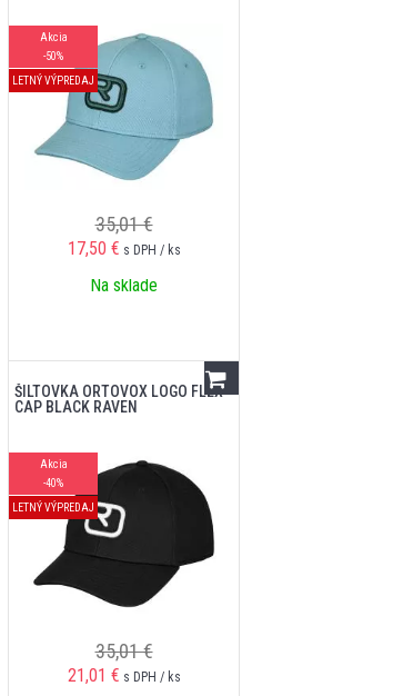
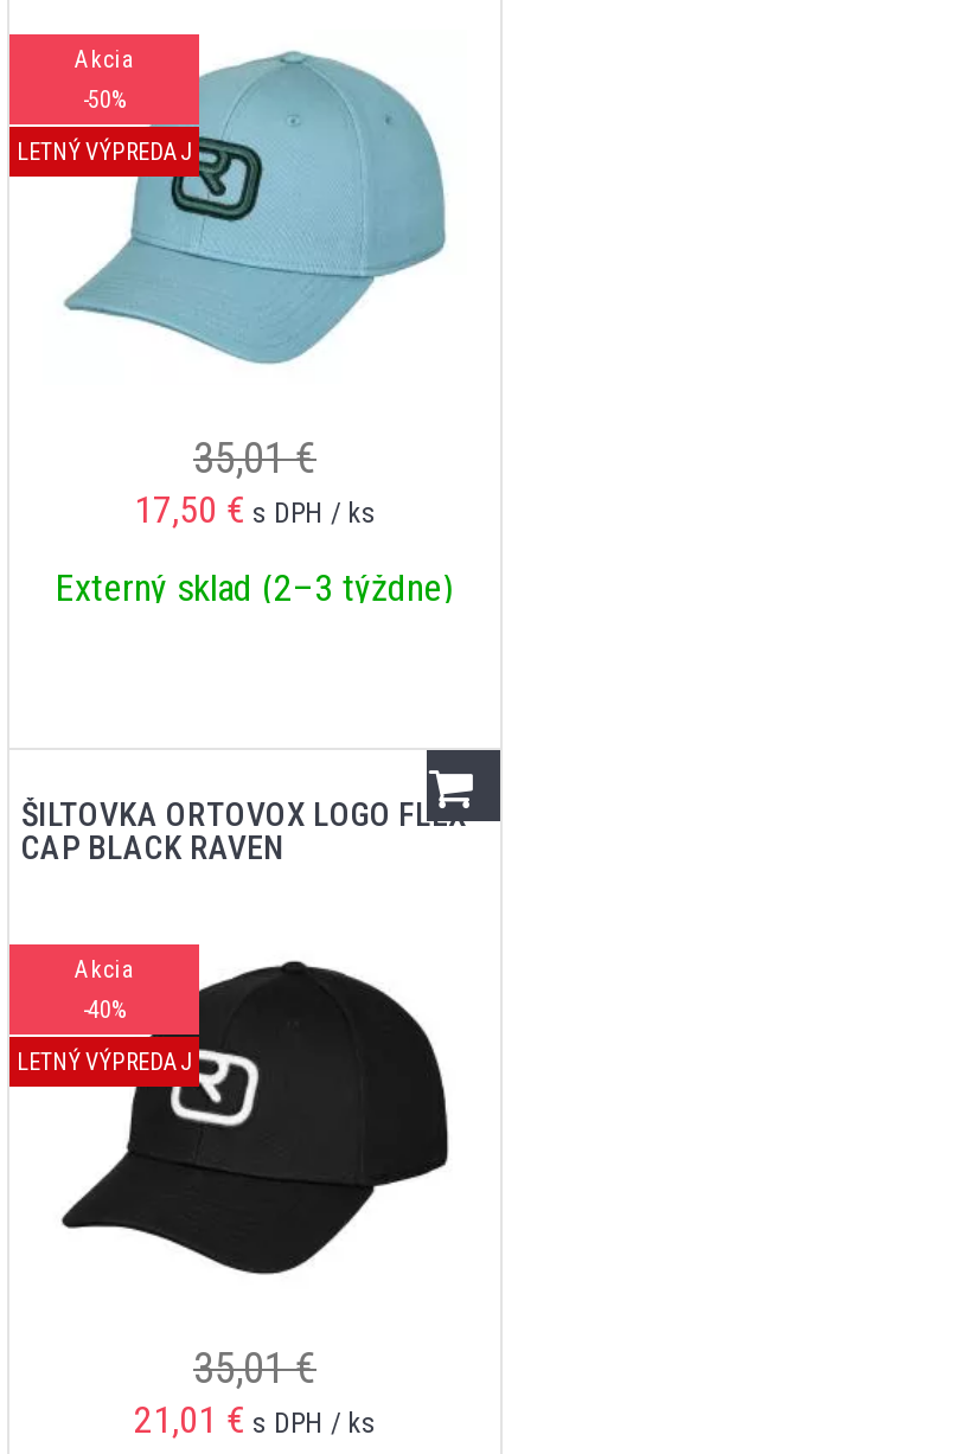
[90,275,158,296] Na sklade -> [56,565,454,610] Externý sklad (2–3 týždne)

